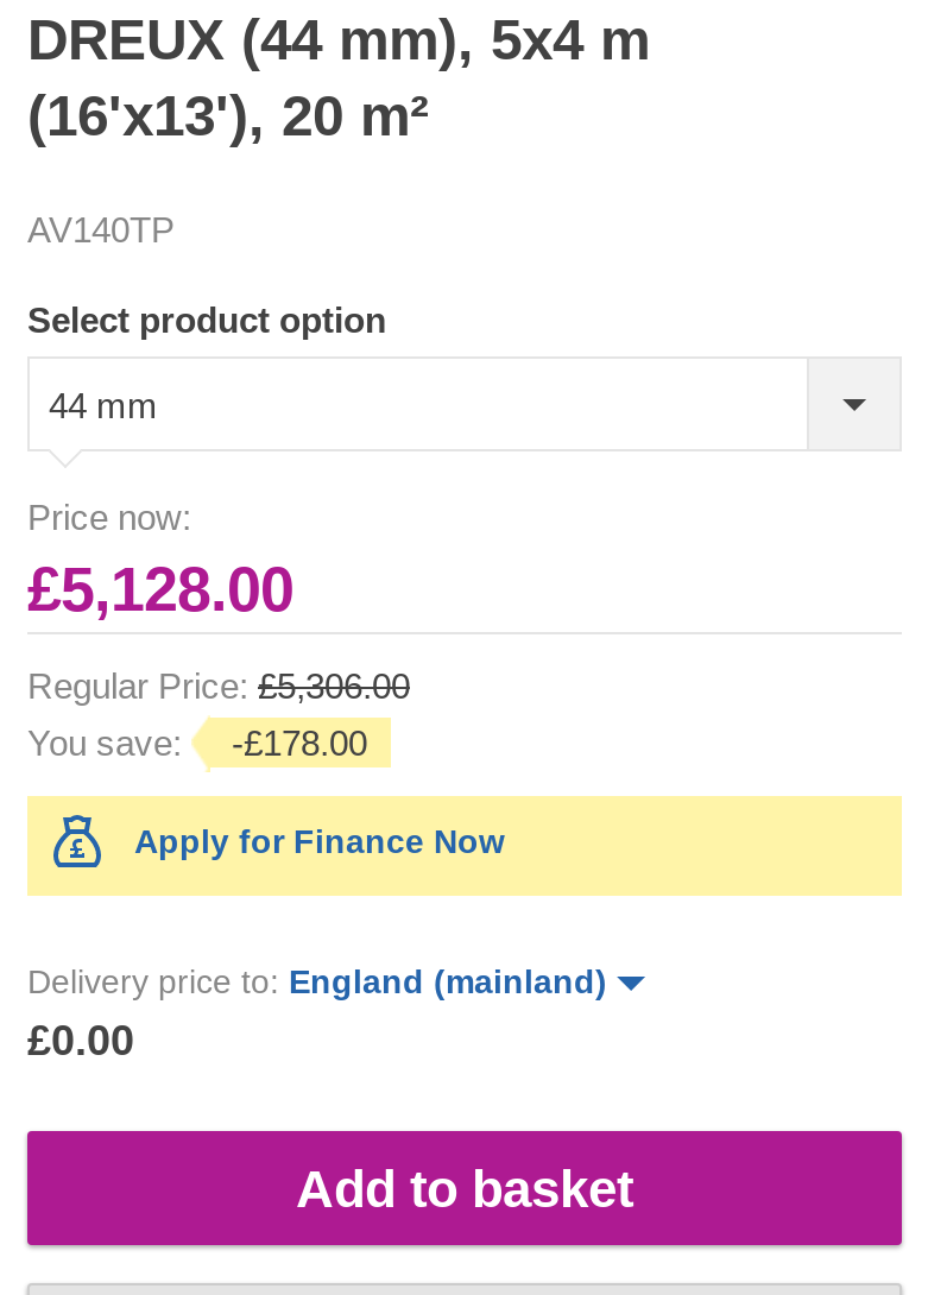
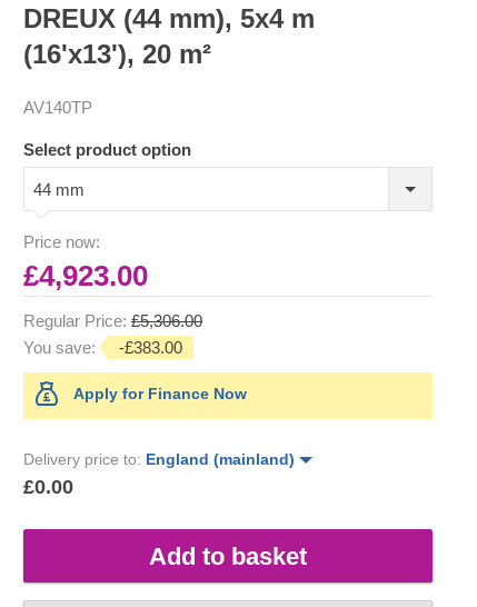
[27,553,293,624] £5,128.00 -> [23,259,148,292] £4,923.00
[27,722,367,762] You save: -£178.00 -> [23,338,182,357] You save: -£383.00

